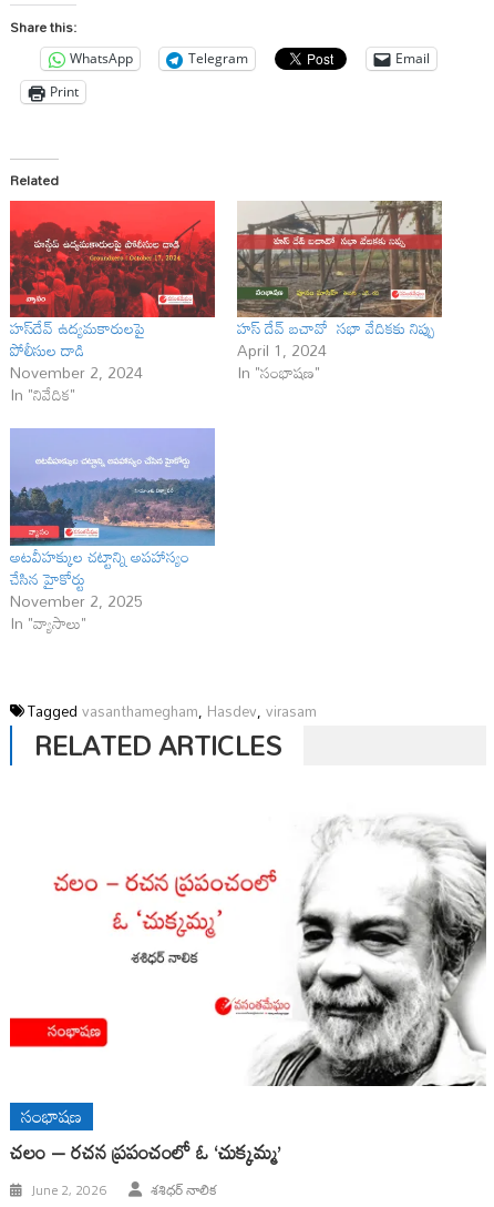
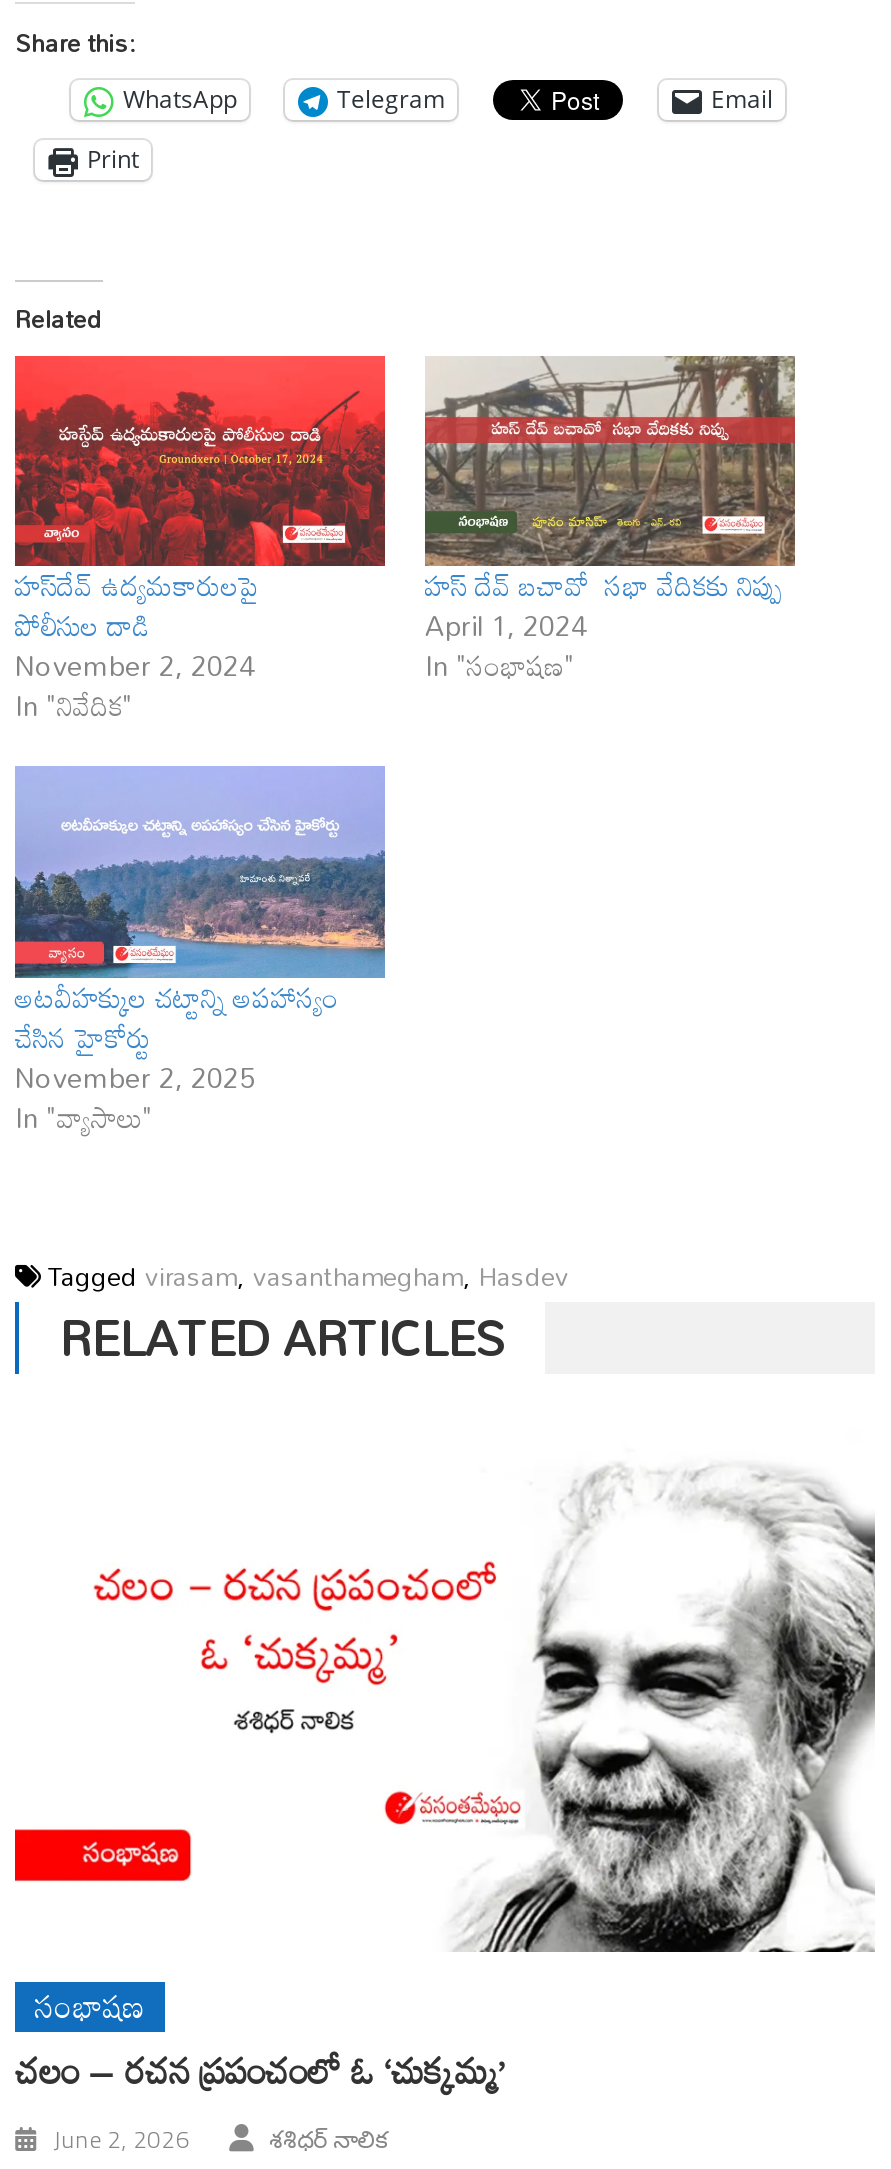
[28,697,317,726] Tagged vasanthamegham, Hasdev, virasam -> [47,1250,569,1302] Tagged virasam, vasanthamegham, Hasdev

